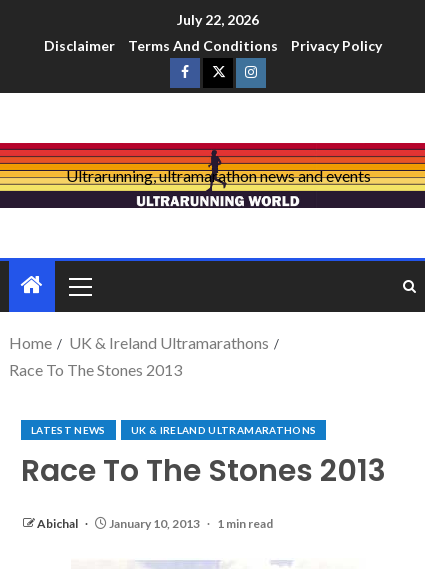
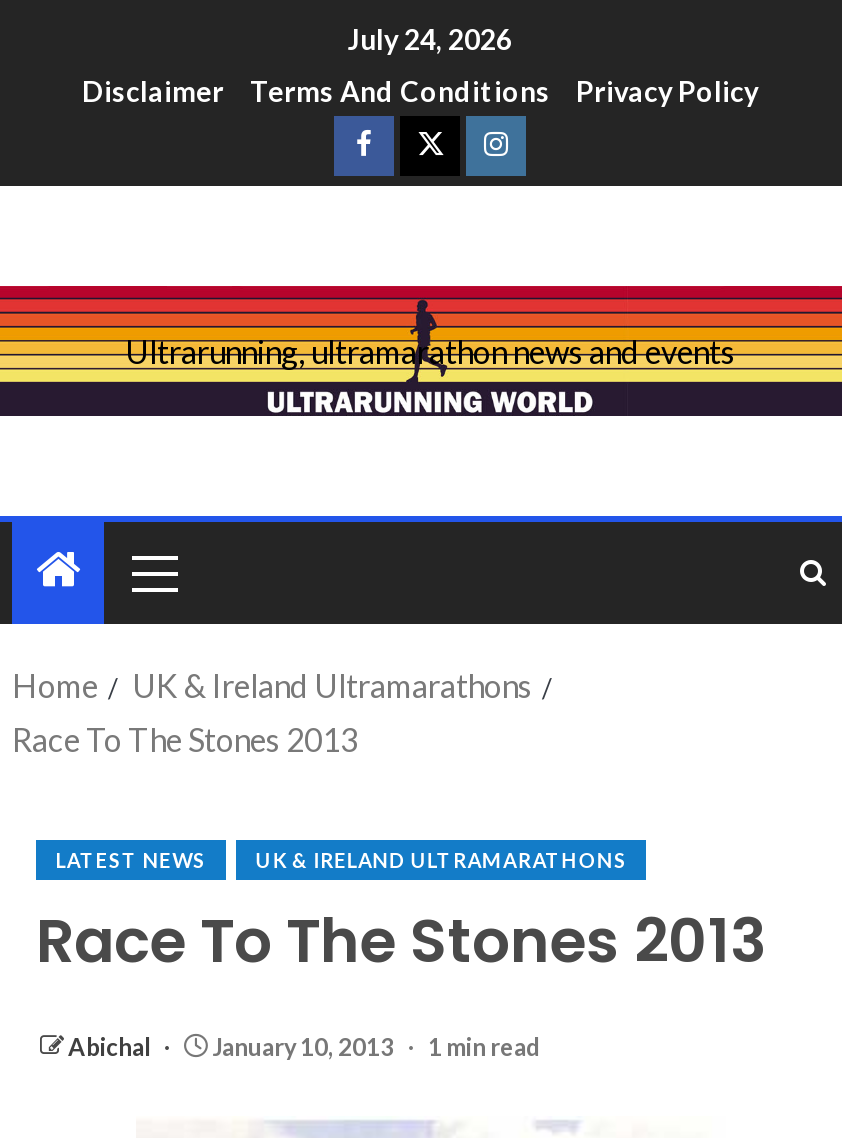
[177,11,259,28] July 22, 2026 -> [348,23,512,57] July 24, 2026

